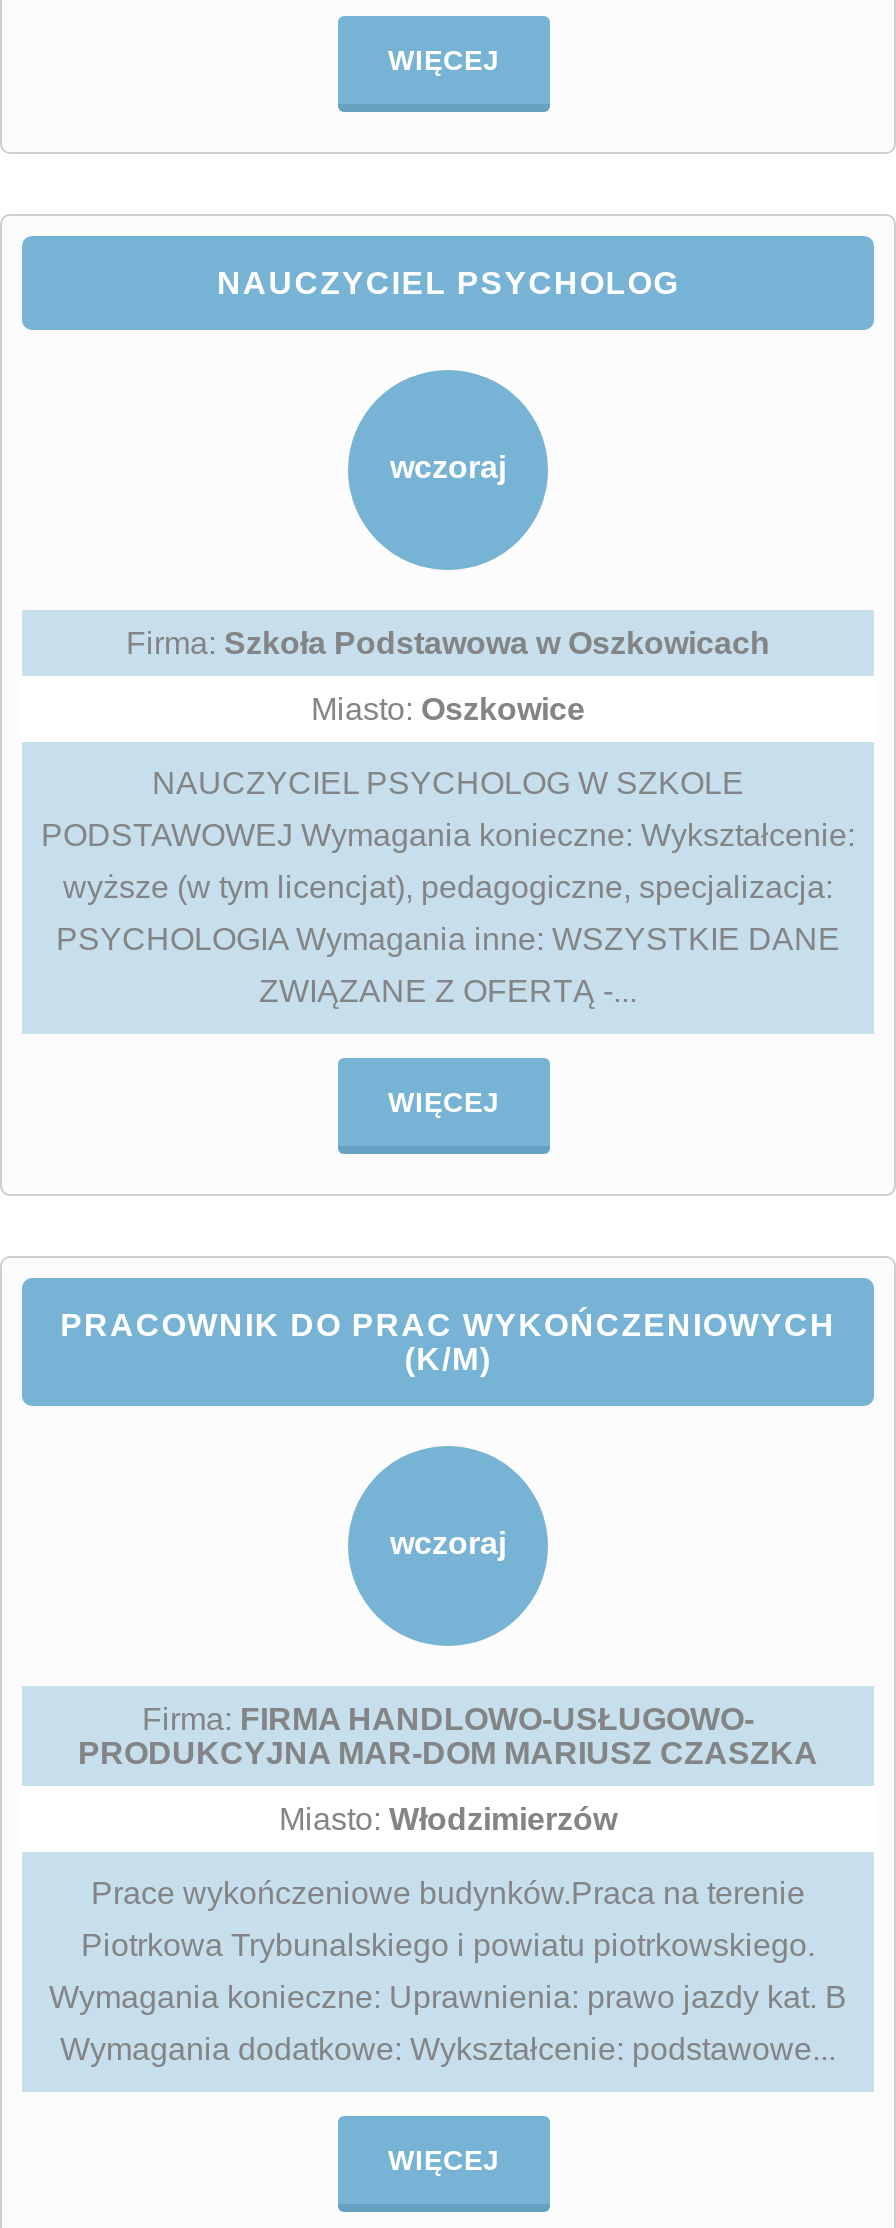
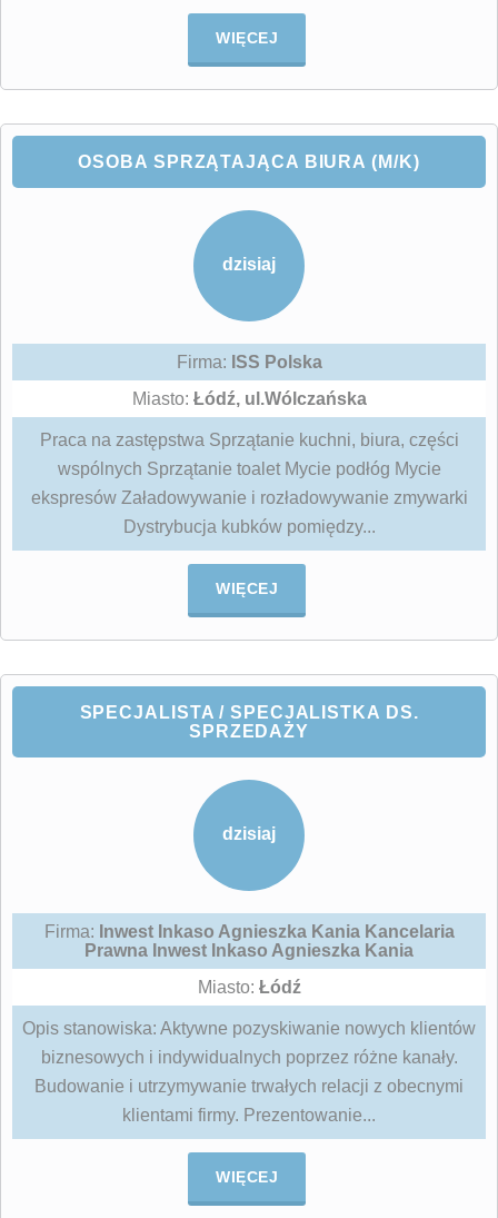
[217,266,679,300] NAUCZYCIEL PSYCHOLOG -> [78,152,420,171] OSOBA SPRZĄTAJĄCA BIURA (M/K)
[390,450,506,484] wczoraj -> [222,255,276,274] dzisiaj
[41,626,855,1008] Firma: Szkoła Podstawowa w Oszkowicach | Miasto: Oszkowice | NAUCZYCIEL PSYCHOLOG W SZKOLE | PODSTAWOWEJ Wymagania konieczne: Wykształcenie: | wyższe (w tym licencjat), pedagogiczne, specjalizacja: | PSYCHOLOGIA Wymagania inne: WSZYSTKIE DANE | ZWIĄZANE Z OFERTĄ -... -> [31,353,467,536] Firma: ISS Polska | Miasto: Łódź, ul.Wólczańska | Praca na zastępstwa Sprzątanie kuchni, biura, części | wspólnych Sprzątanie toalet Mycie podłóg Mycie | ekspresów Załadowywanie i rozładowywanie zmywarki | Dystrybucja kubków pomiędzy...
[60,1308,836,1376] PRACOWNIK DO PRAC WYKOŃCZENIOWYCH | (K/M) -> [79,703,419,741] SPECJALISTA / SPECJALISTKA DS. | SPRZEDAŻY
[390,1526,506,1560] wczoraj -> [222,824,276,843] dzisiaj
[78,1702,818,1770] Firma: FIRMA HANDLOWO-USŁUGOWO- | PRODUKCYJNA MAR-DOM MARIUSZ CZASZKA -> [44,922,454,960] Firma: Inwest Inkaso Agnieszka Kania Kancelaria | Prawna Inwest Inkaso Agnieszka Kania
[279,1802,617,1836] Miasto: Włodzimierzów -> [197,978,301,997] Miasto: Łódź
[91,1876,805,1910] Prace wykończeniowe budynków.Praca na terenie -> [22,1019,476,1038] Opis stanowiska: Aktywne pozyskiwanie nowych klientów
[81,1928,815,1962] Piotrkowa Trybunalskiego i powiatu piotrkowskiego. -> [41,1048,457,1067] biznesowych i indywidualnych poprzez różne kanały.
[49,1980,847,2014] Wymagania konieczne: Uprawnienia: prawo jazdy kat. B -> [34,1077,464,1096] Budowanie i utrzymywanie trwałych relacji z obecnymi
[60,2032,836,2066] Wymagania dodatkowe: Wykształcenie: podstawowe... -> [122,1106,376,1125] klientami firmy. Prezentowanie...

